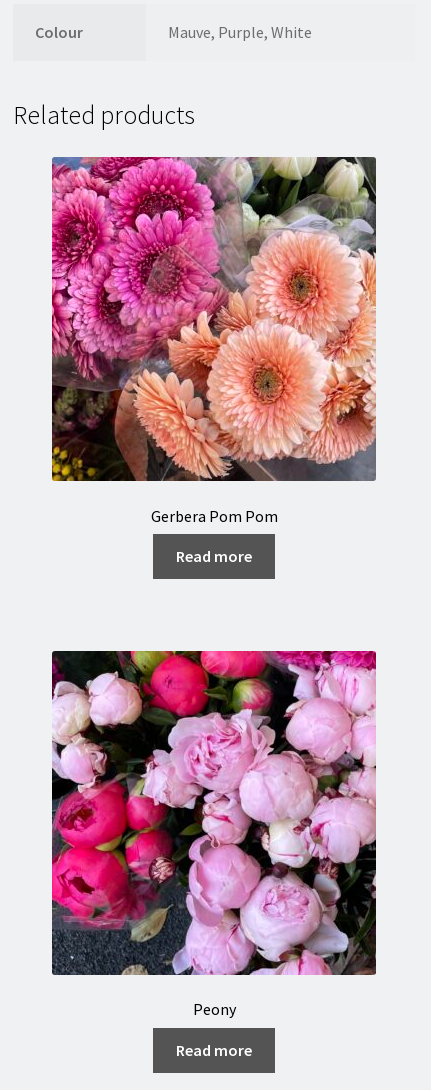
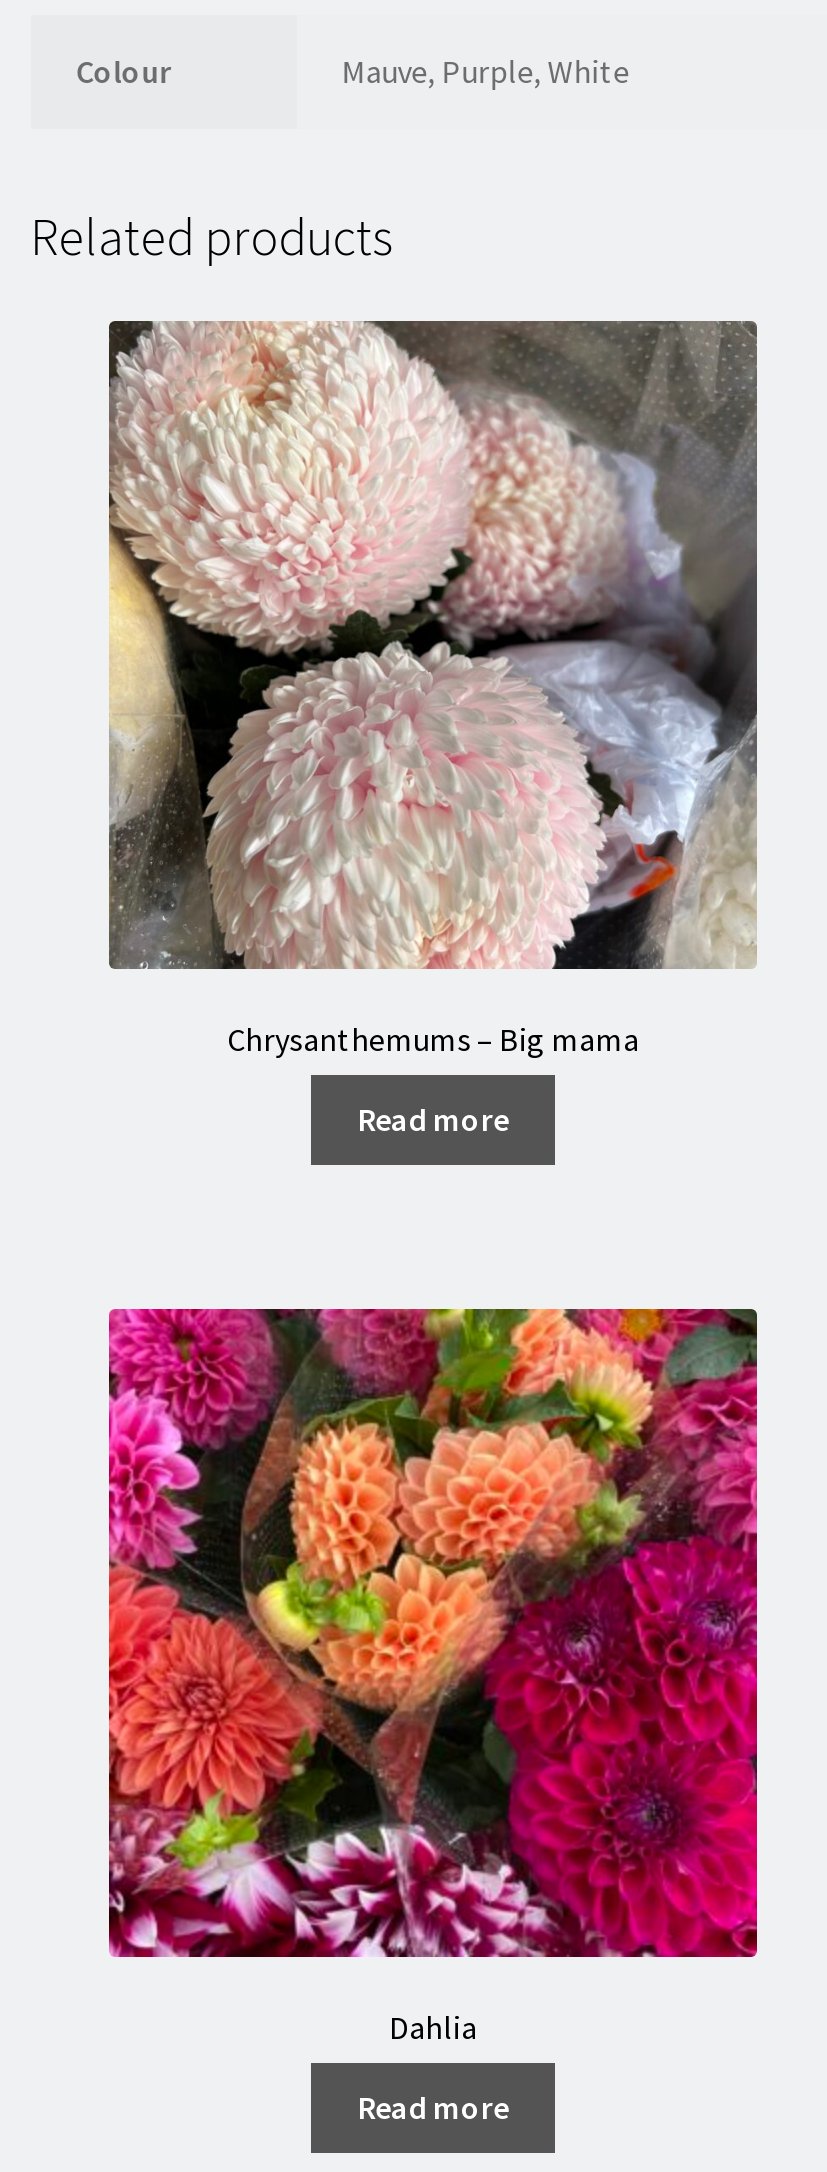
[51,156,377,526] [image] | Gerbera Pom Pom -> [107,319,759,1058] [image] | Chrysanthemums – Big mama
[51,650,377,1019] [image] | Peony -> [107,1307,759,2046] [image] | Dahlia

